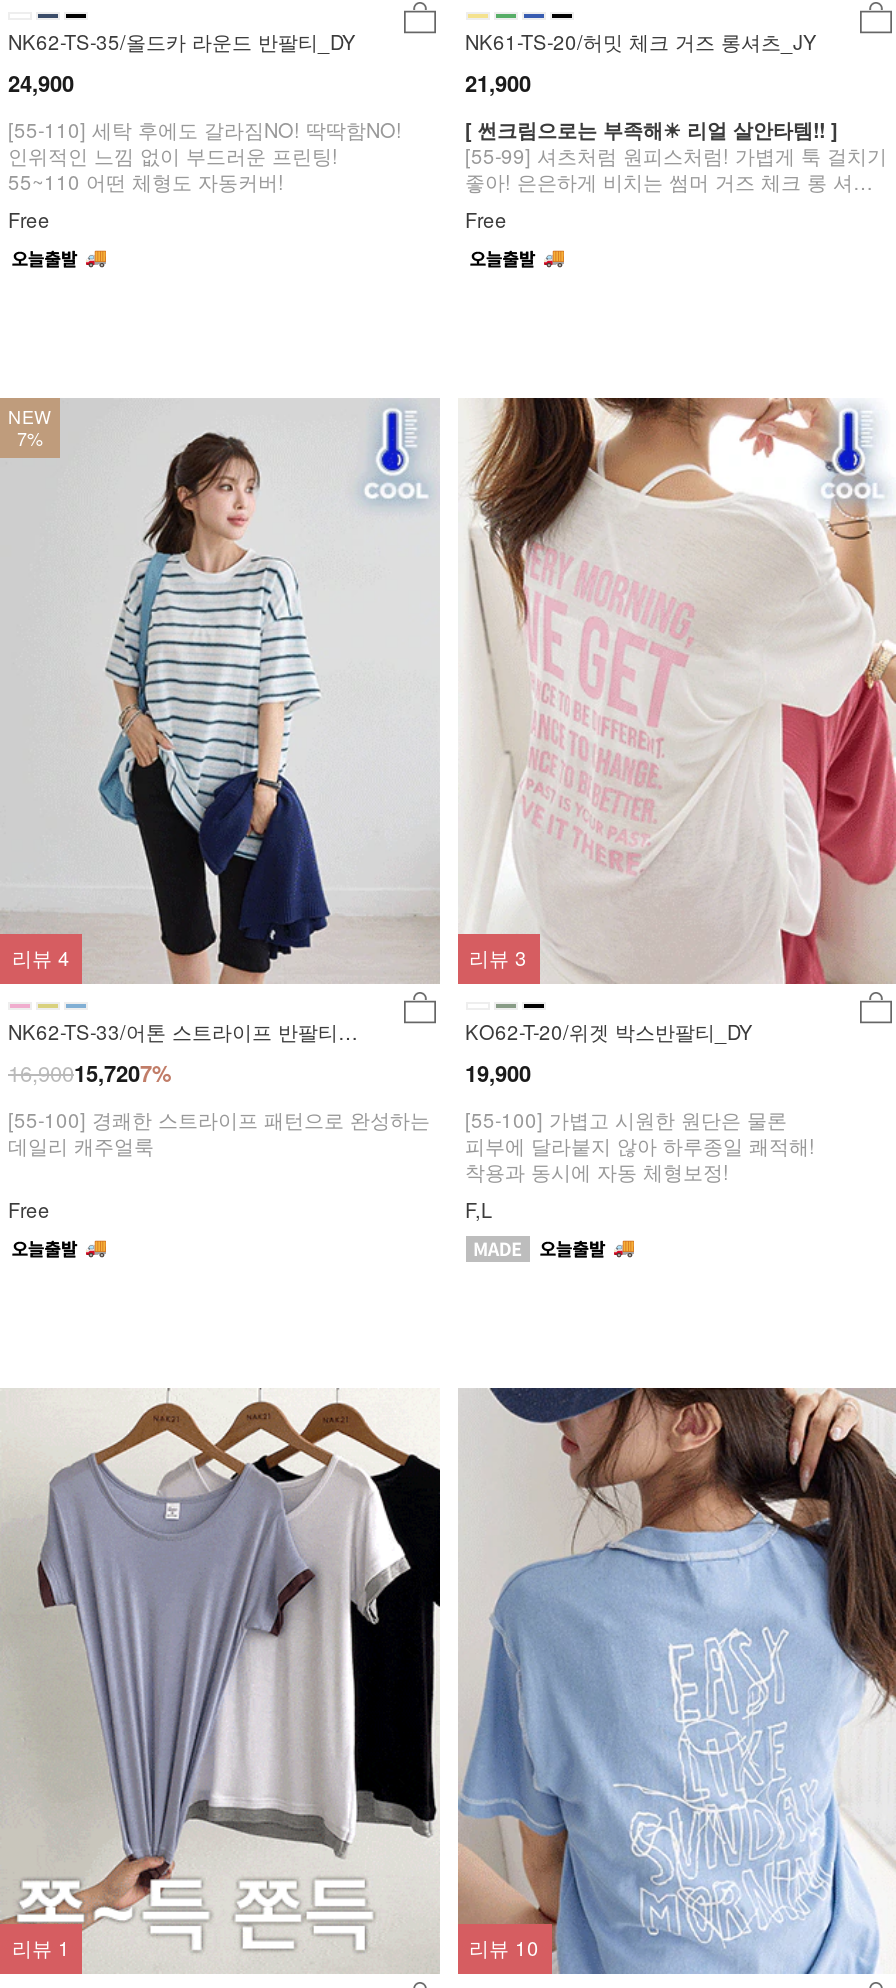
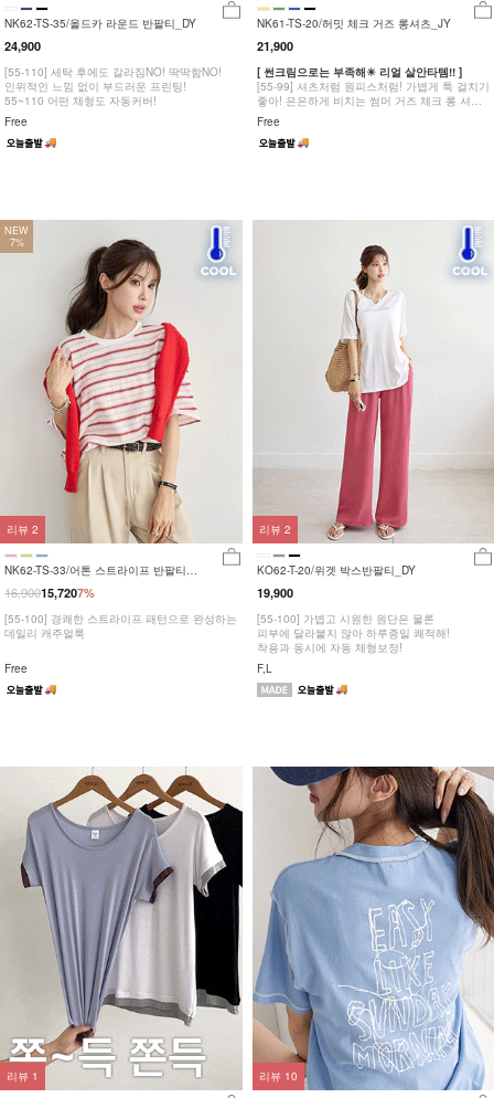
[462,396,890,986] [image] | 리뷰 3 -> [254,220,491,543] [image] | 리뷰 2
[12,432,440,984] [image] | 리뷰 4 -> [7,239,241,543] [image] | 리뷰 2

